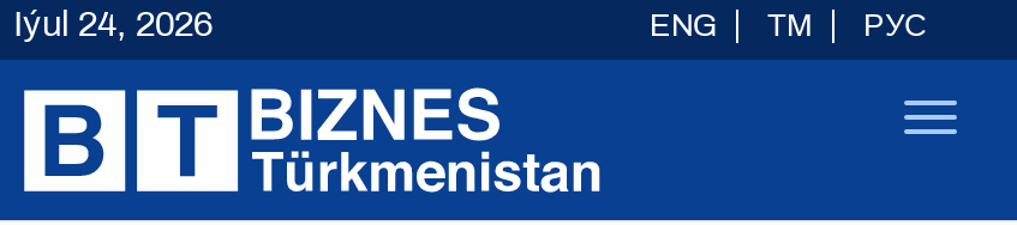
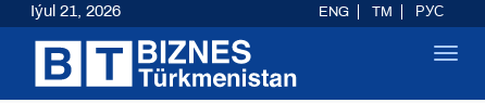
[13,5,213,43] Iýul 24, 2026 -> [30,2,121,20] Iýul 21, 2026

